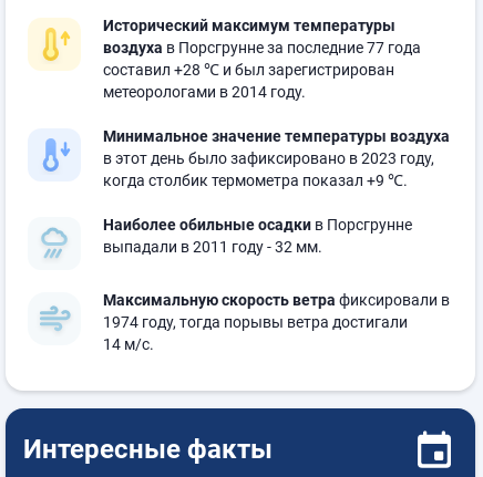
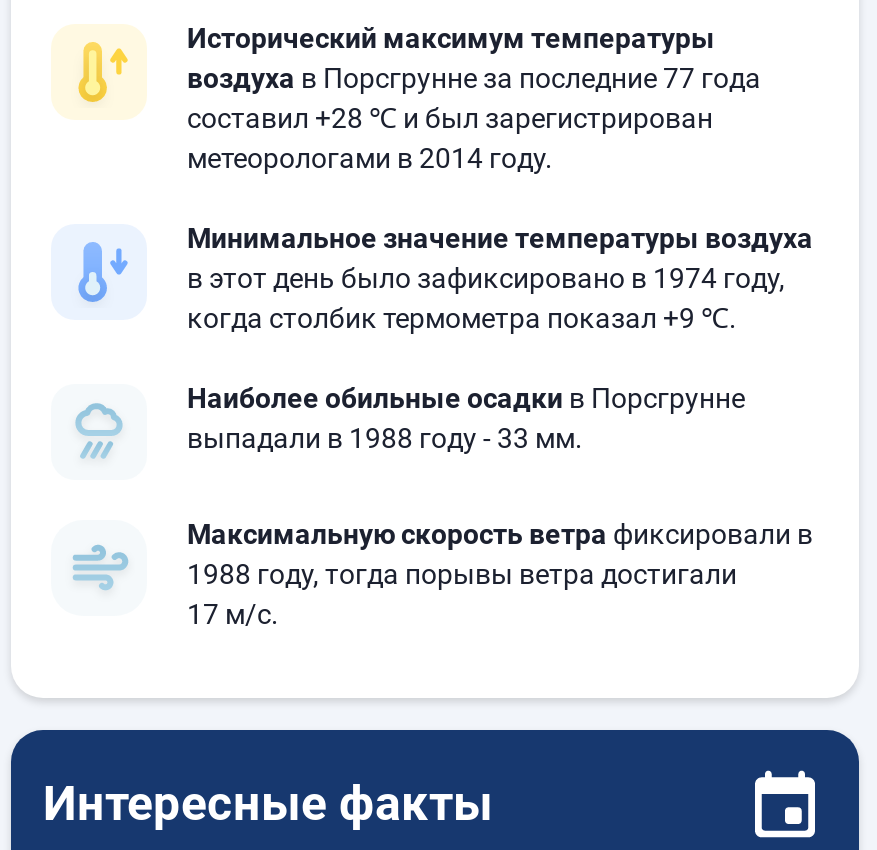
[103,149,434,167] в этот день было зафиксировано в 2023 году, -> [187,262,785,294] в этот день было зафиксировано в 1974 году,
[103,238,322,256] выпадали в 2011 году - 32 мм. -> [187,422,583,454] выпадали в 1988 году - 33 мм.
[103,313,408,331] 1974 году, тогда порывы ветра достигали -> [187,558,737,590] 1988 году, тогда порывы ветра достигали
[103,335,154,353] 14 м/с. -> [187,598,279,630] 17 м/с.

